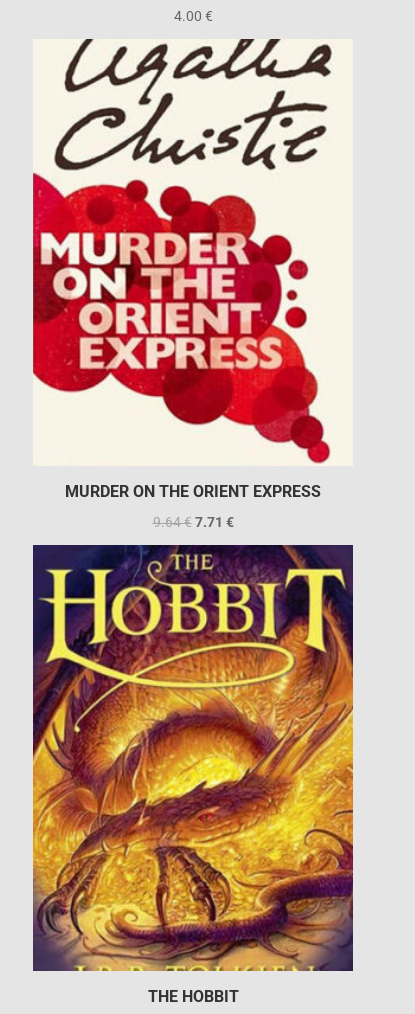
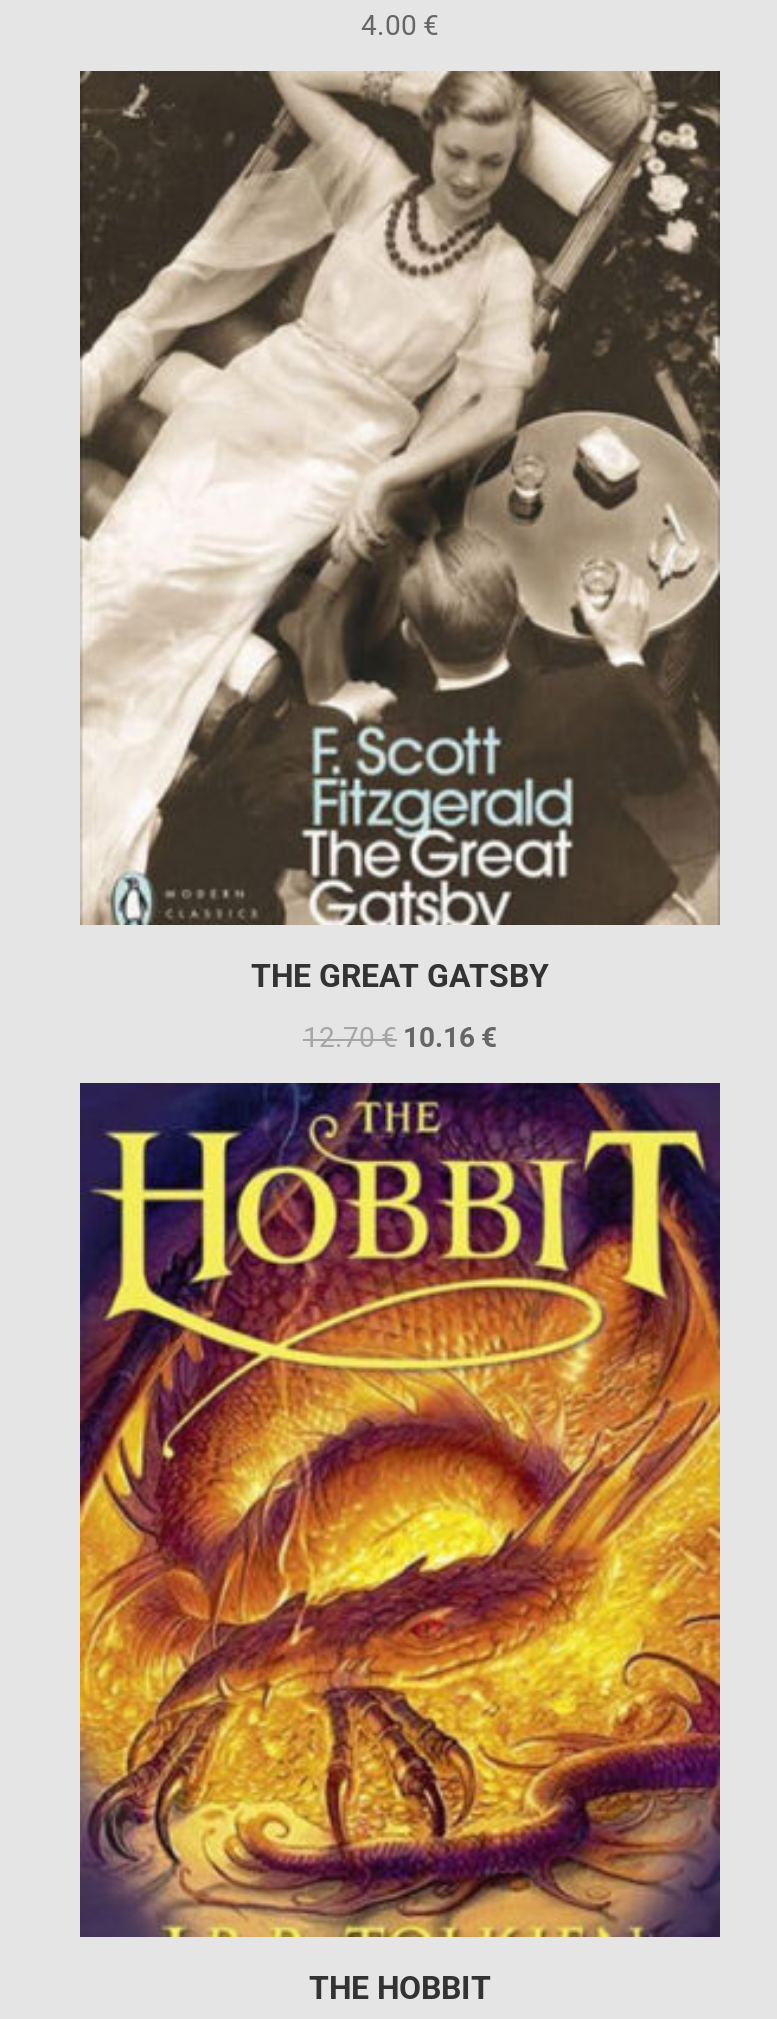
[32,38,353,501] [image] | MURDER ON THE ORIENT EXPRESS -> [78,68,722,996] [image] | THE GREAT GATSBY
[152,514,233,530] 9.64€ 7.71 € -> [303,1022,497,1054] 12.70€ 10.16 €

